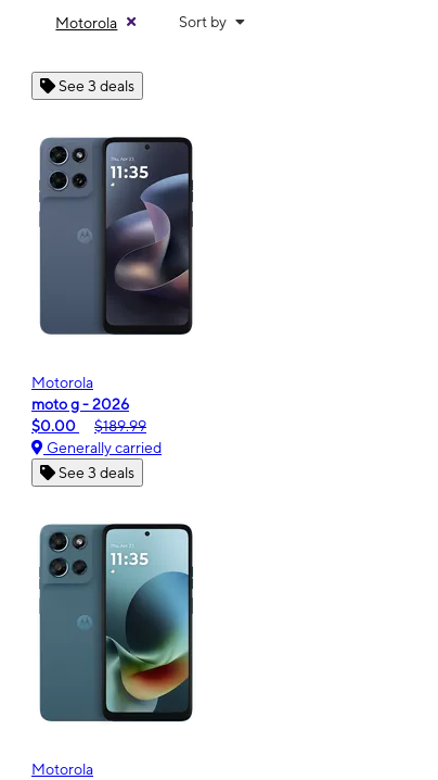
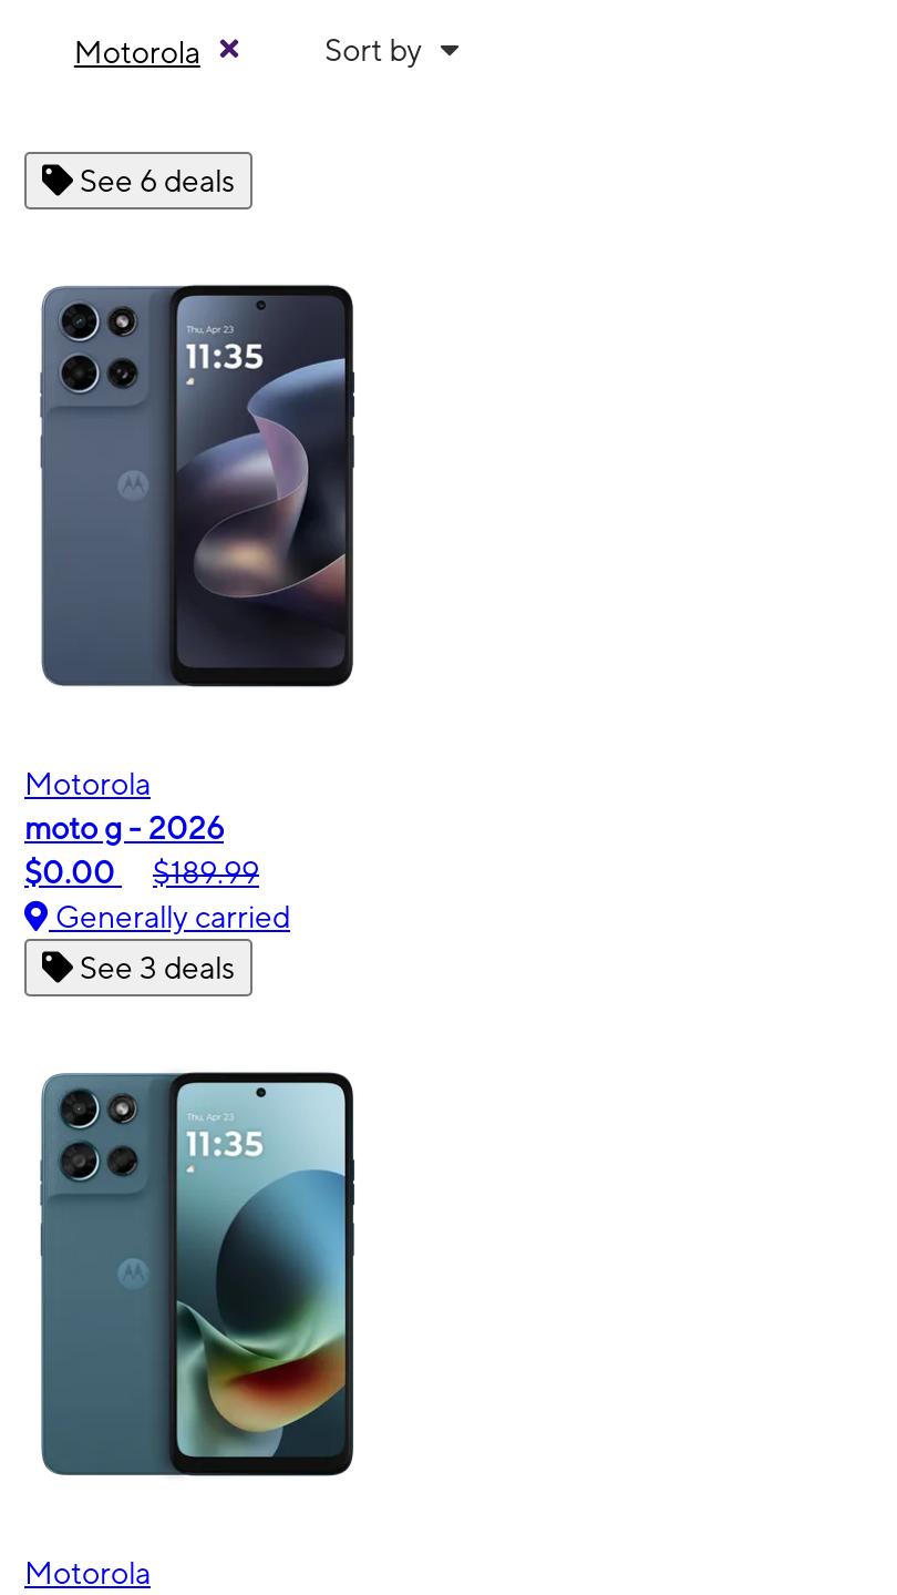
[59,77,134,94] See 3 deals -> [80,162,235,198] See 6 deals

